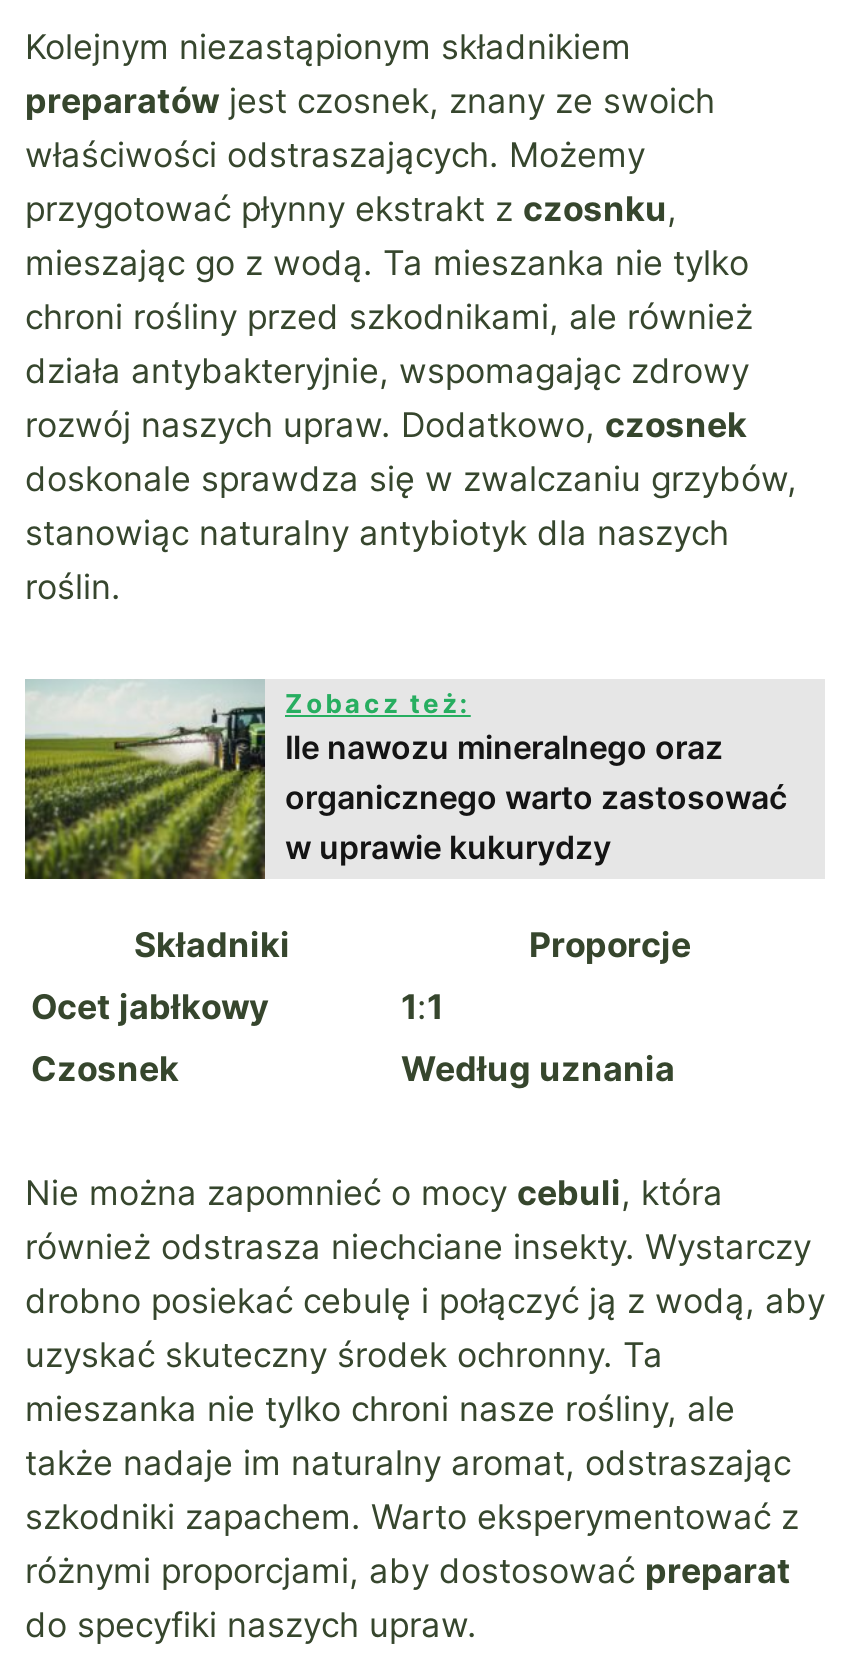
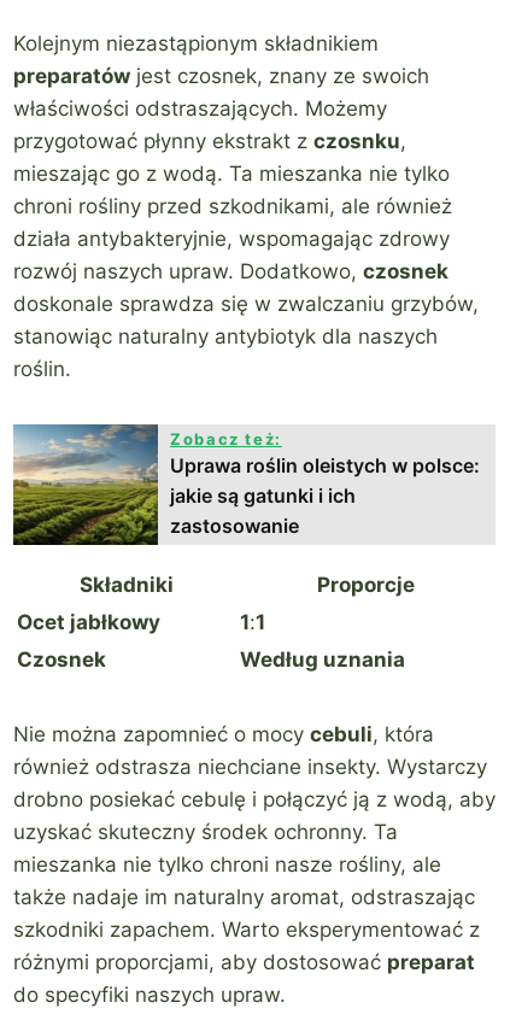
[23,681,787,881] [image] | Ile nawozu mineralnego oraz | organicznego warto zastosować | w uprawie kukurydzy -> [12,424,480,546] [image] | Uprawa roślin oleistych w polsce: | jakie są gatunki i ich | zastosowanie

